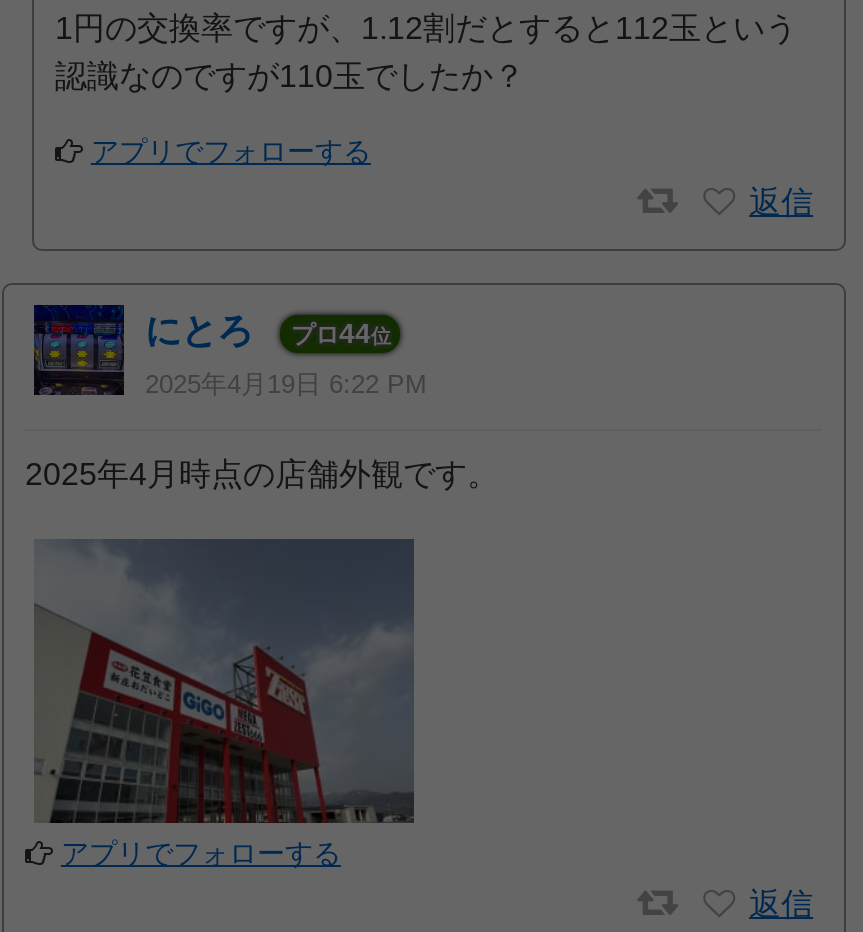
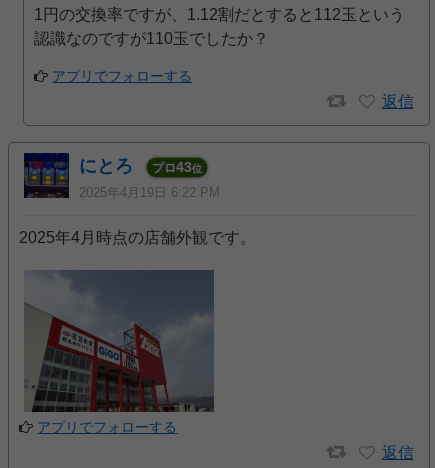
[145,311,391,351] にとろ プロ44位 -> [79,156,202,176] にとろ プロ43位

